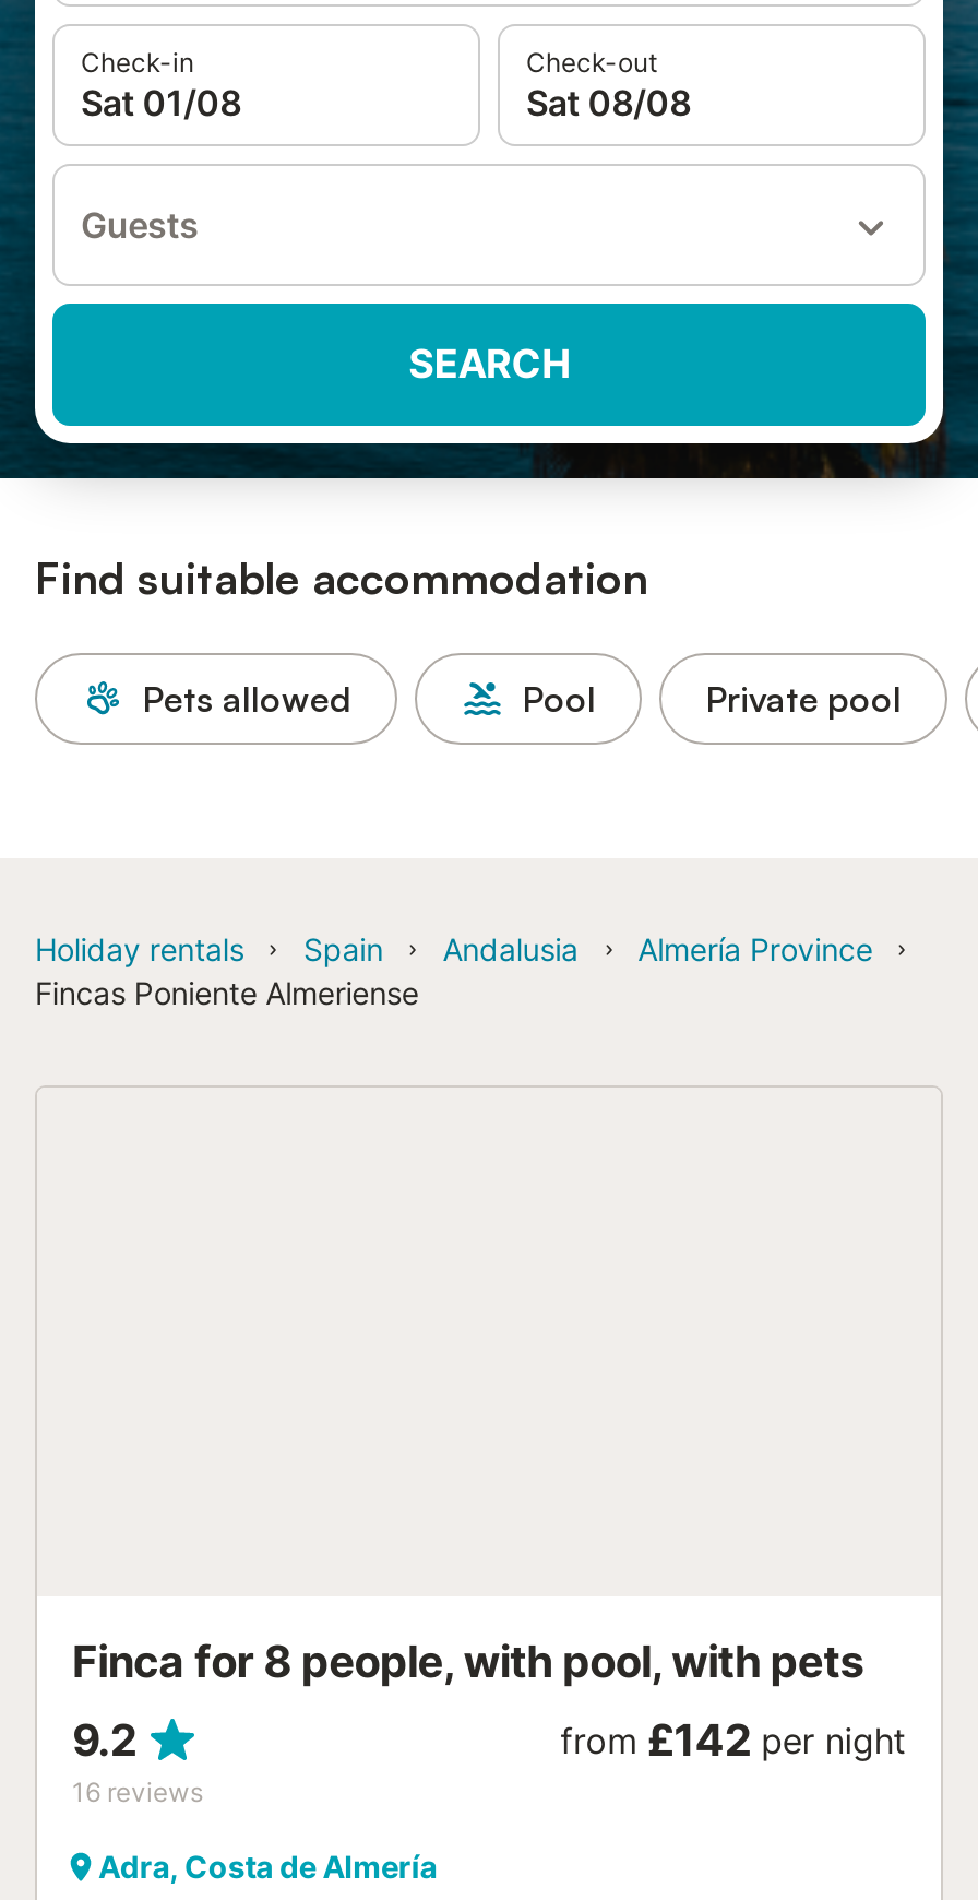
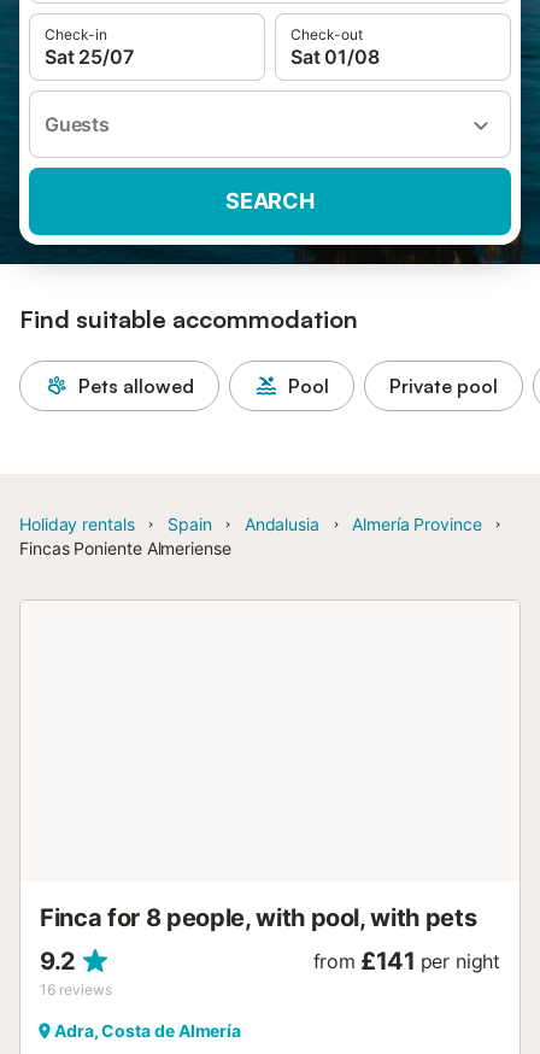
[81,81,241,124] Sat 01/08 -> [45,45,133,69] Sat 25/07
[526,81,691,124] Sat 08/08 -> [290,45,379,69] Sat 01/08
[560,1714,906,1766] from £142 per night -> [313,946,500,975] from £141 per night

